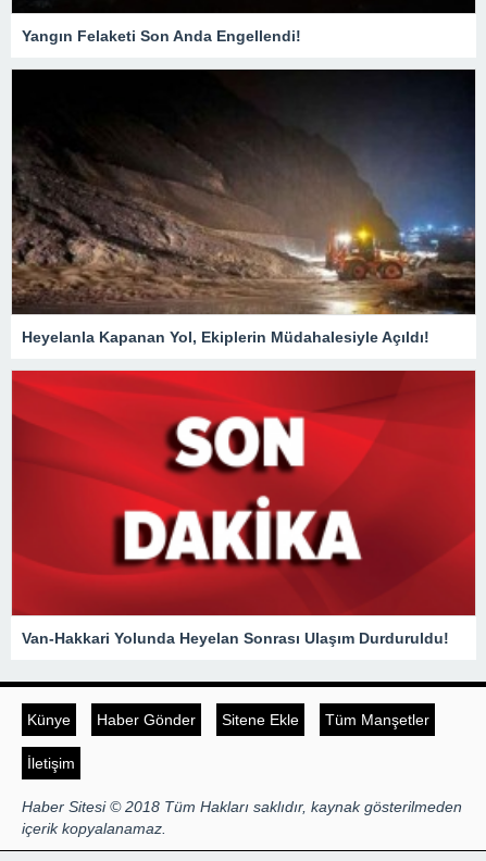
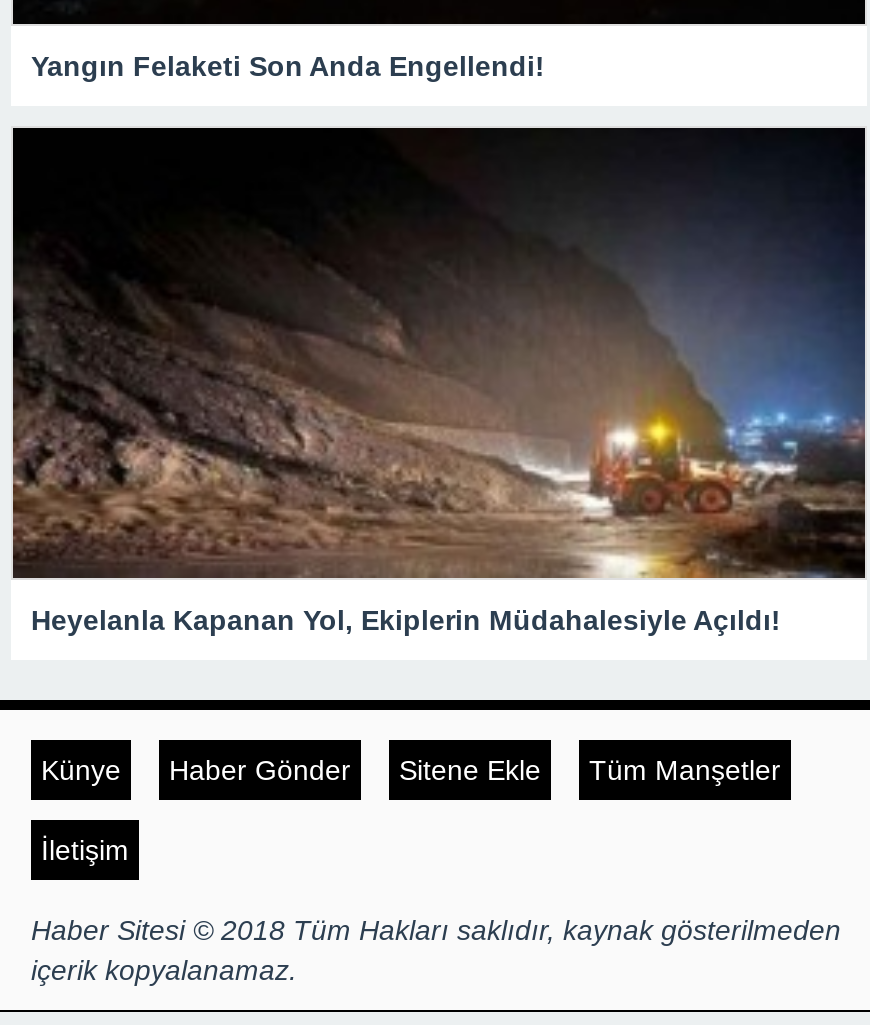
[11,370,476,647] [image] | Van-Hakkari Yolunda Heyelan Sonrası Ulaşım Durduruldu! -> none

